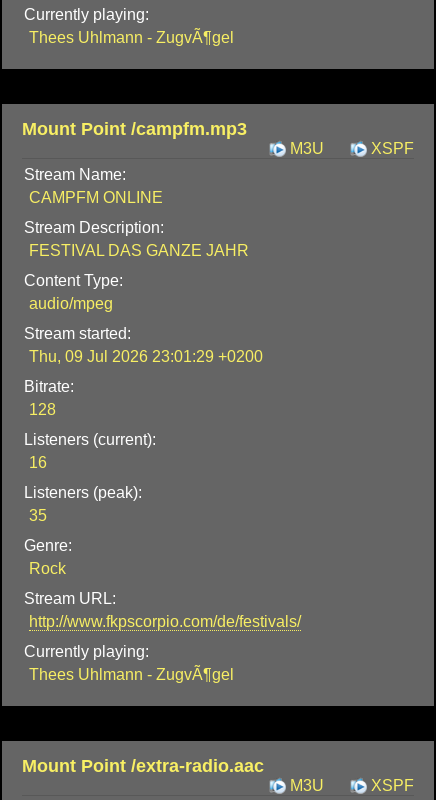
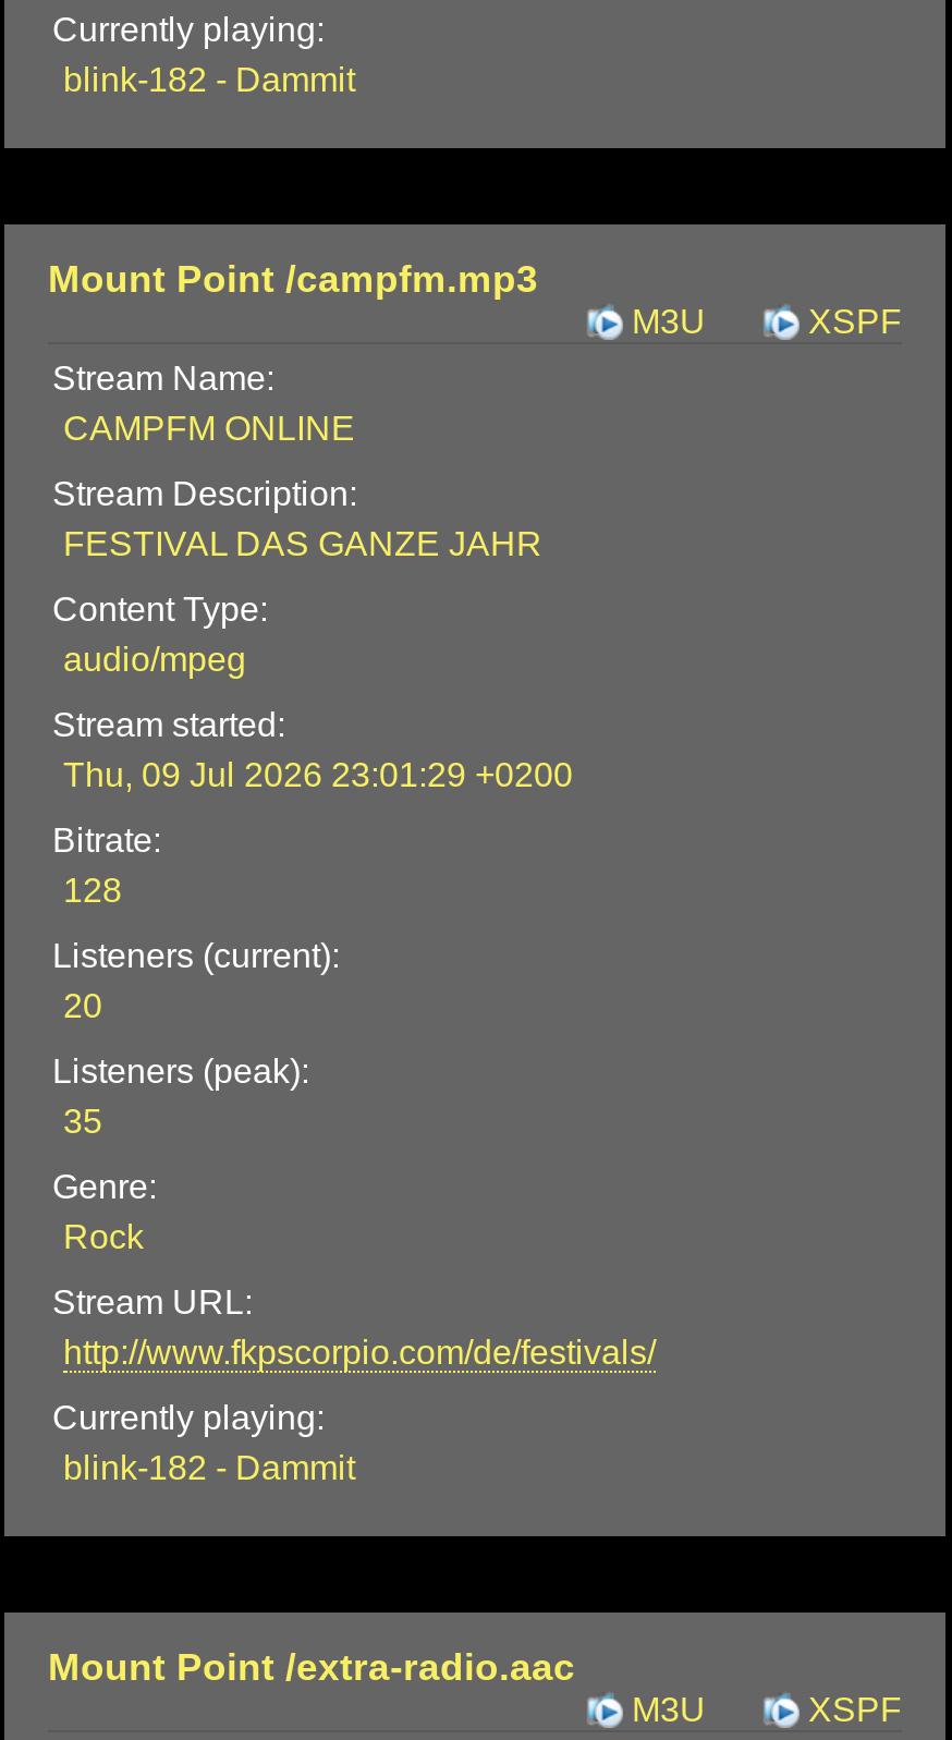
[29,29,234,46] Thees Uhlmann - ZugvÃ¶gel -> [63,61,355,98] blink-182 - Dammit
[29,454,47,471] 16 -> [63,988,102,1025] 20
[29,666,234,683] Thees Uhlmann - ZugvÃ¶gel -> [63,1450,355,1487] blink-182 - Dammit

